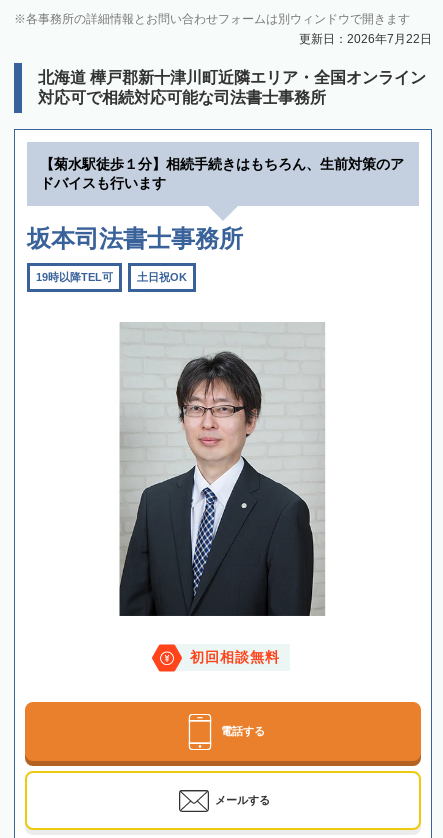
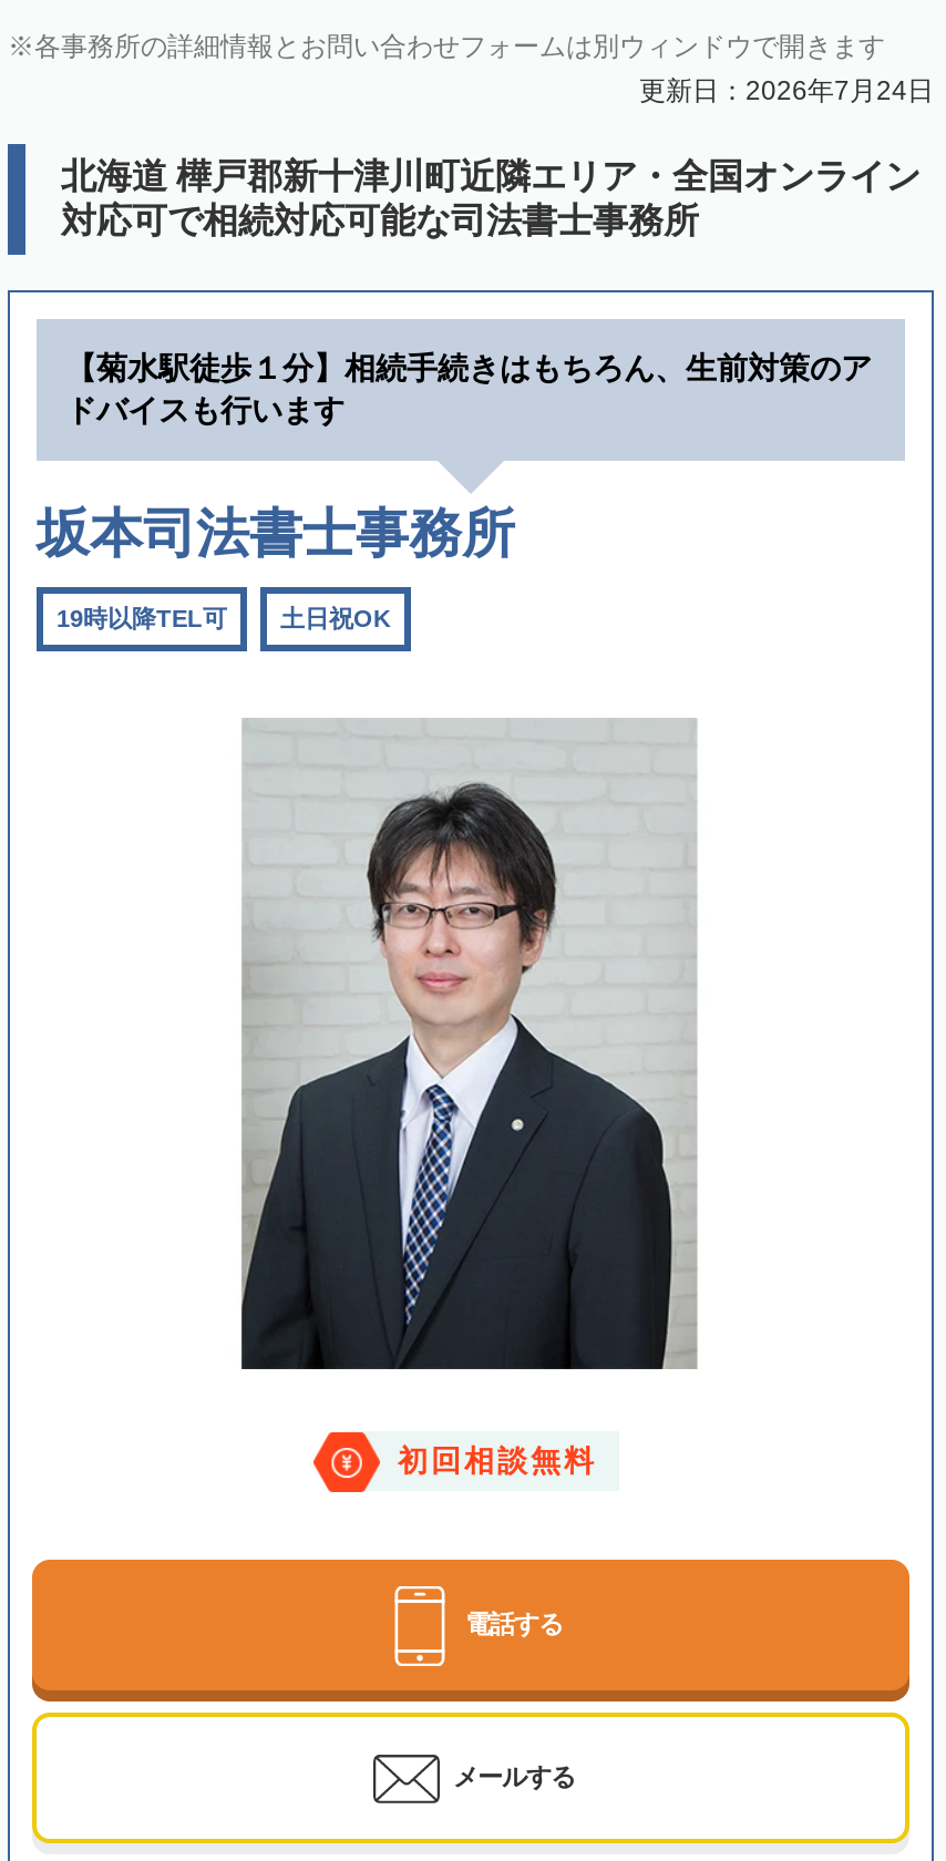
[299,32,432,46] 更新日：2026年7月22日 -> [639,76,934,107] 更新日：2026年7月24日

